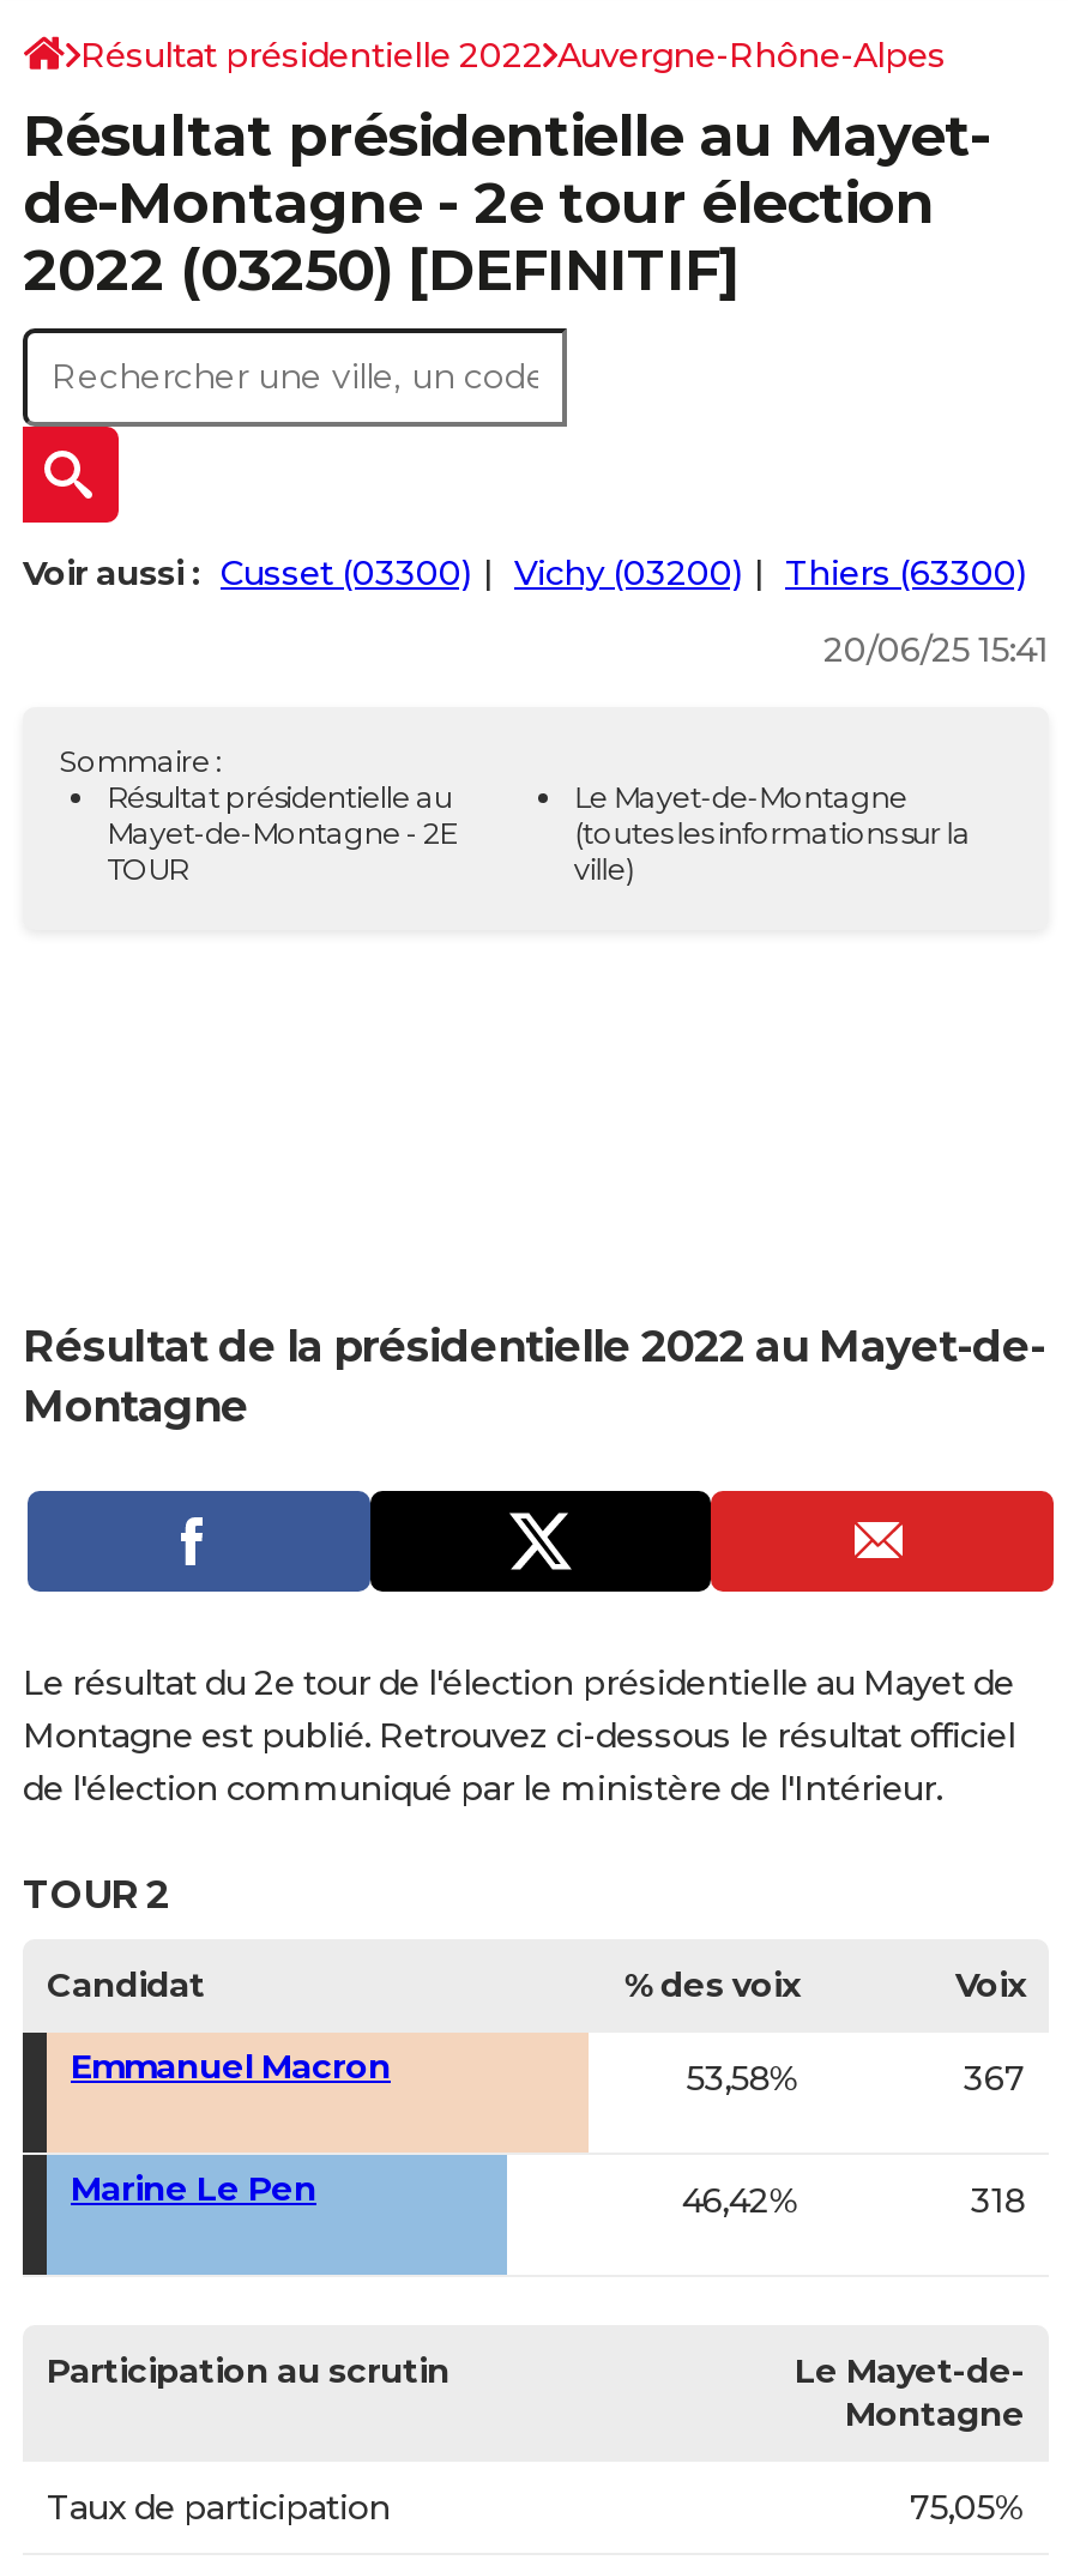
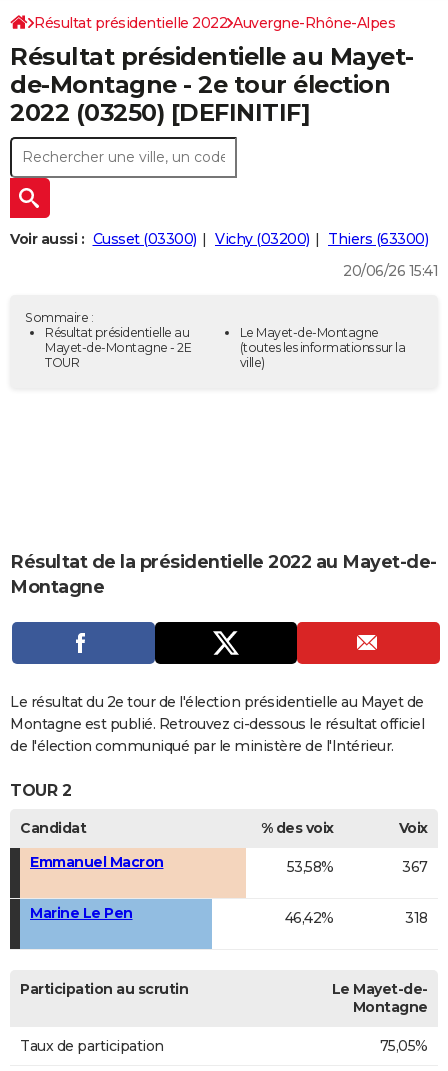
[823,628,1049,671] 20/06/25 15:41 -> [343,262,438,280] 20/06/26 15:41

